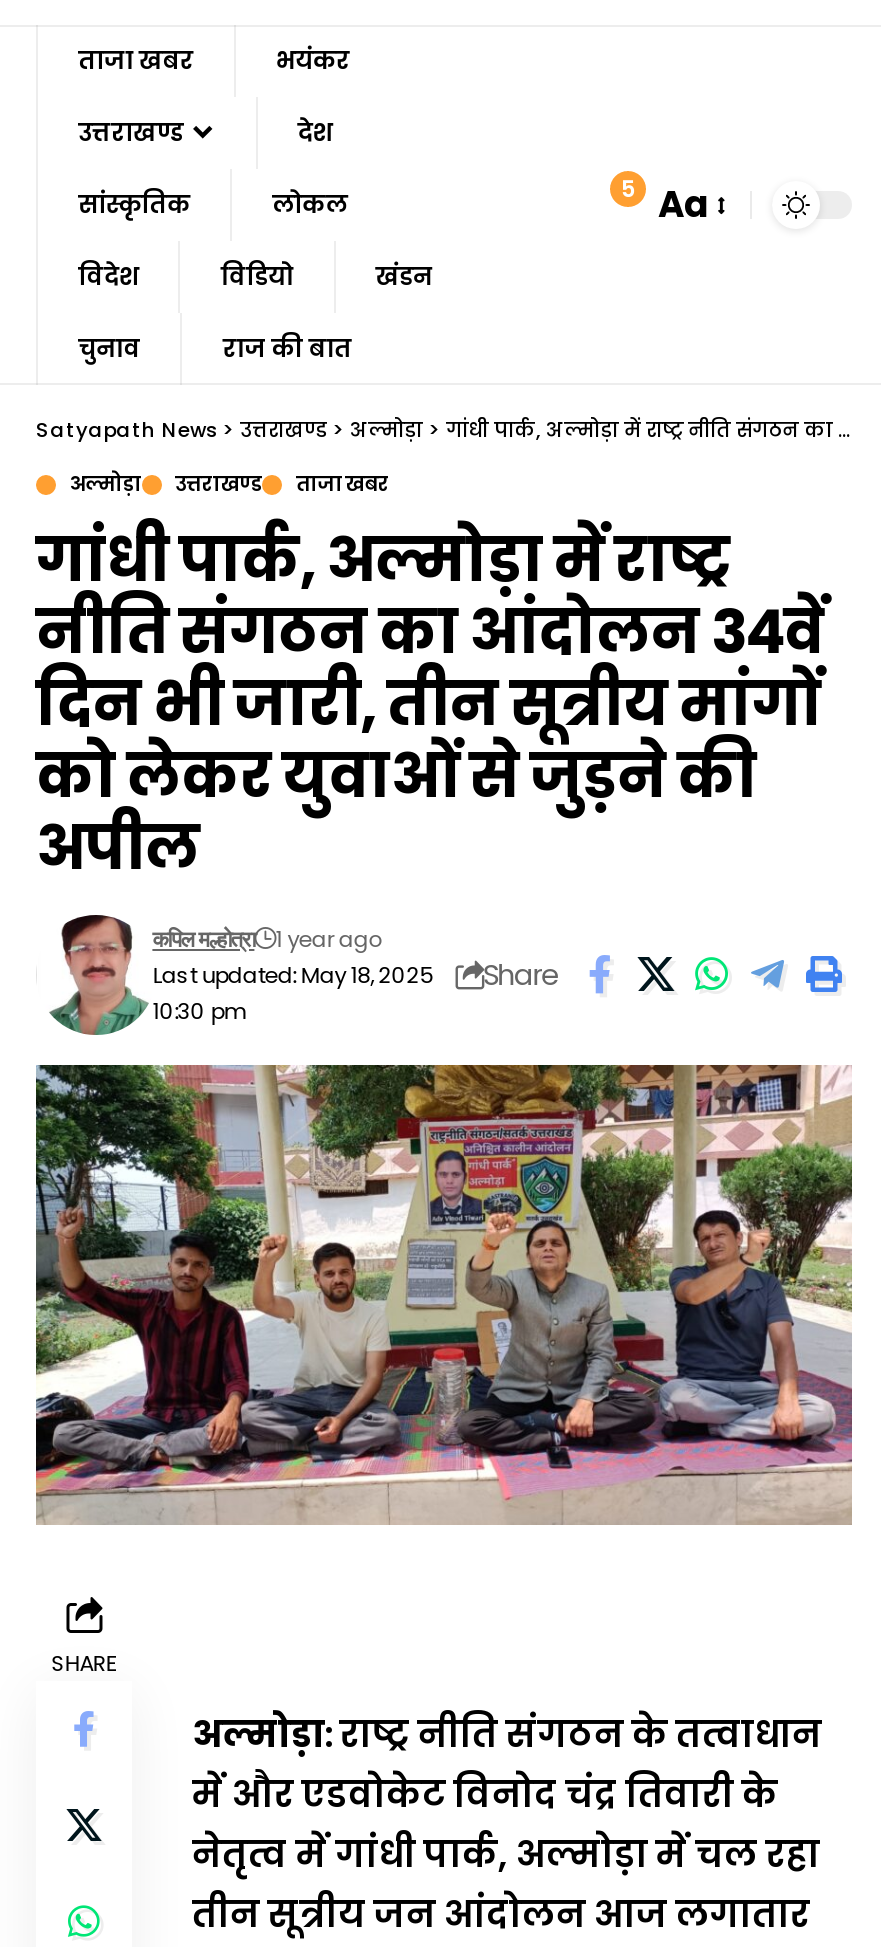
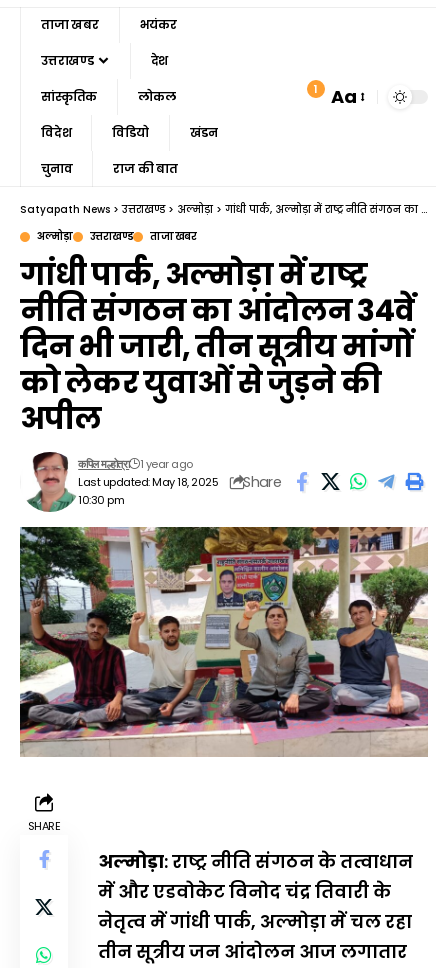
[621,172,710,229] 5 Aa -> [314,80,357,109] 1 Aa

